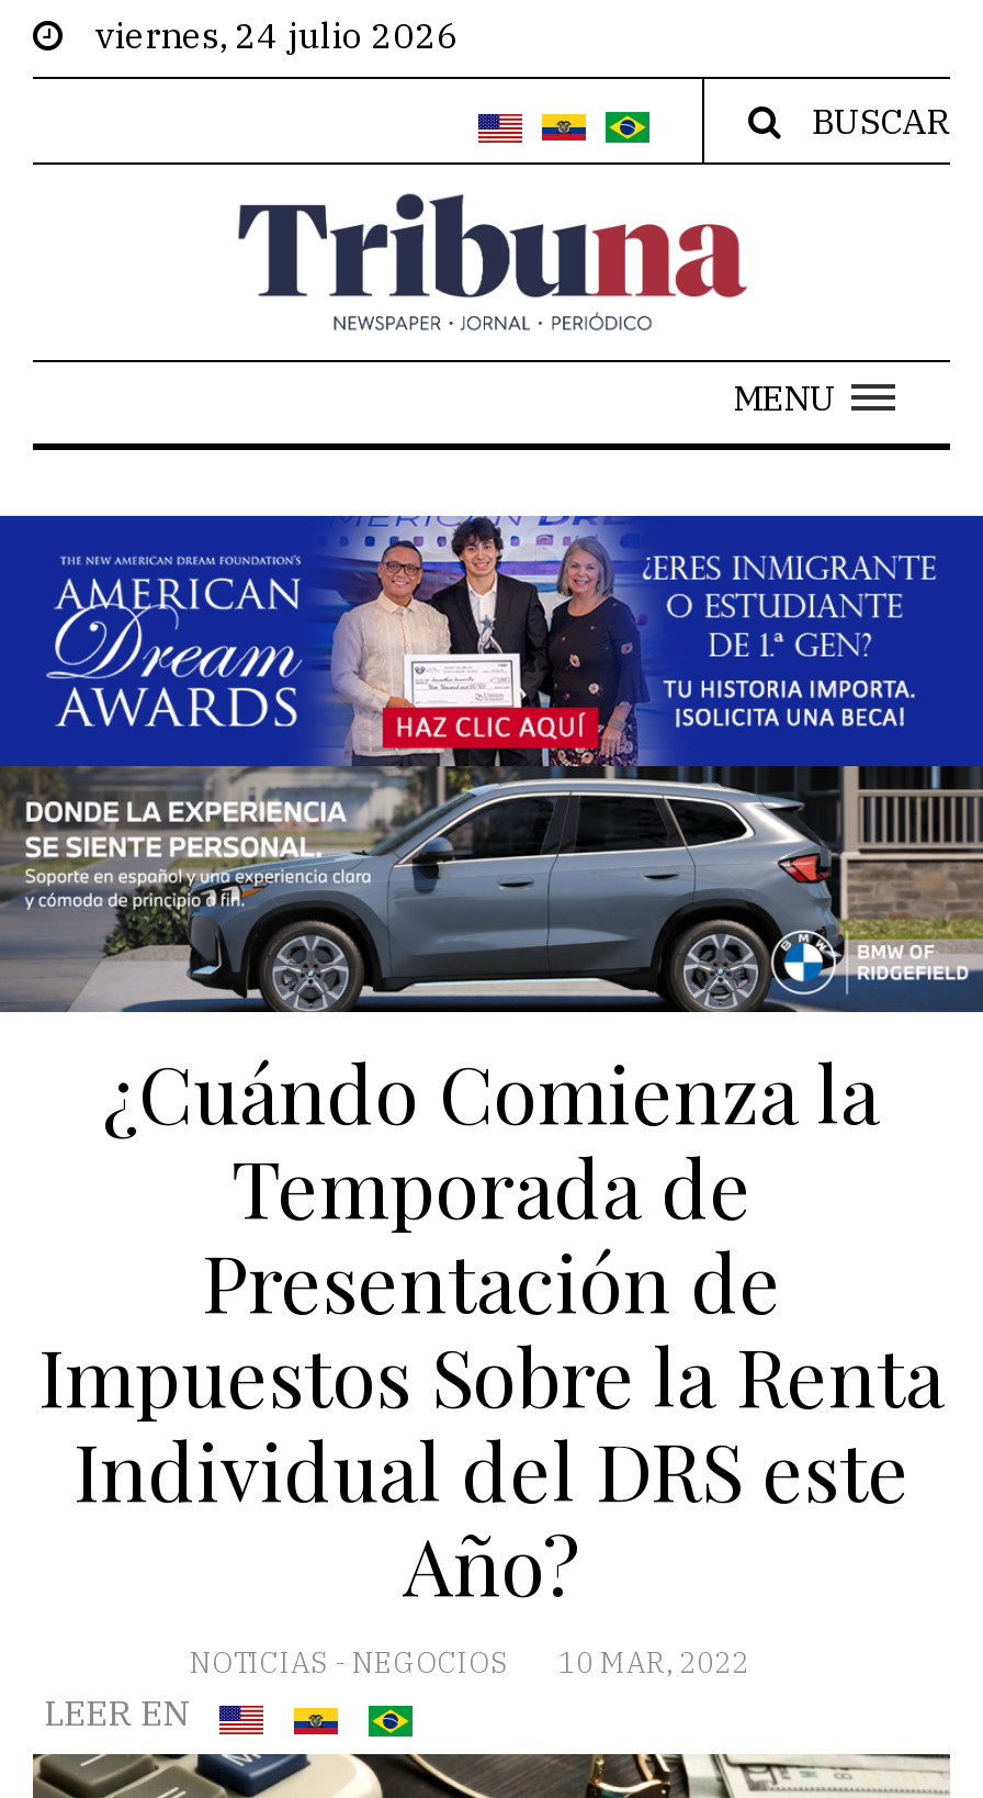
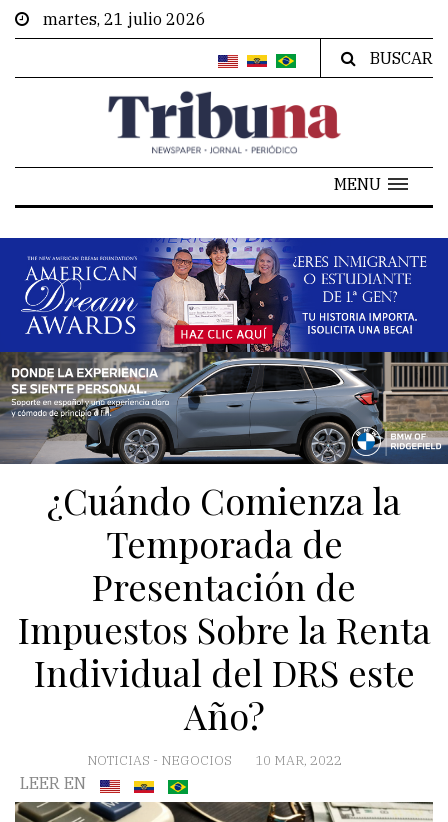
[94,13,459,57] viernes, 24 julio 2026 -> [43,9,206,29] martes, 21 julio 2026

